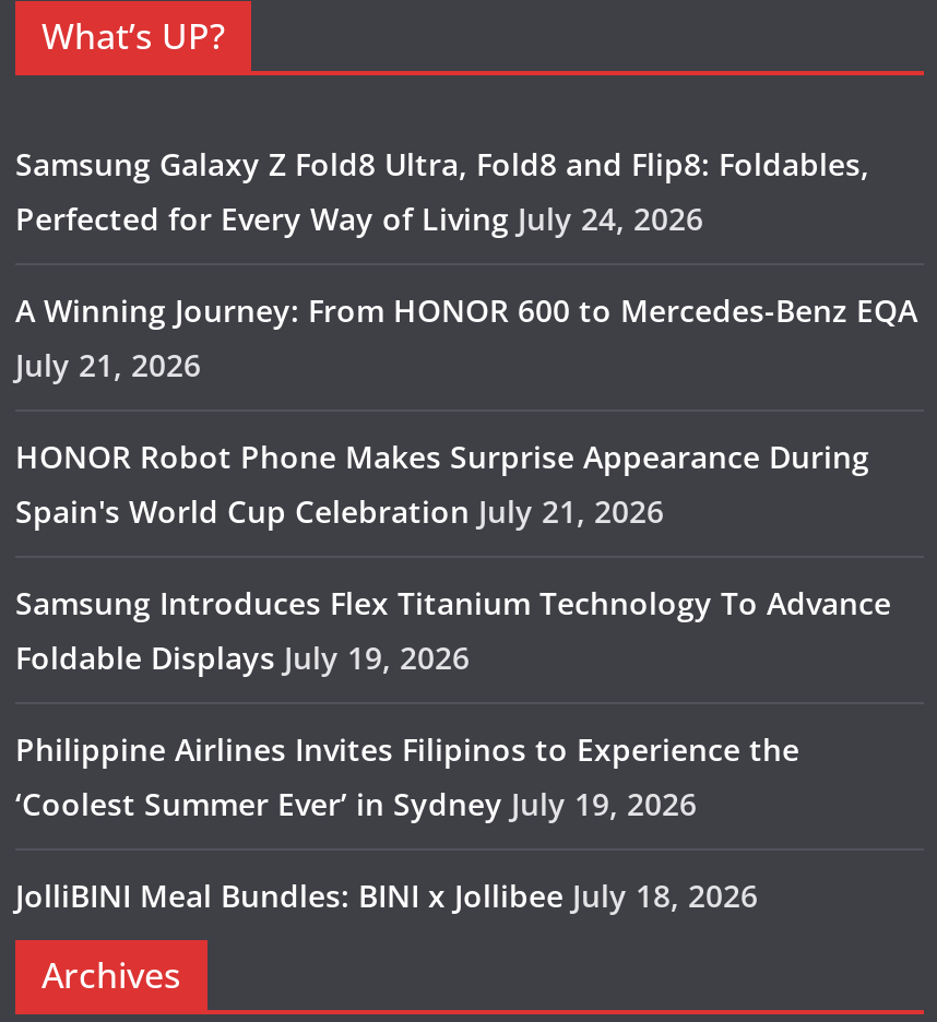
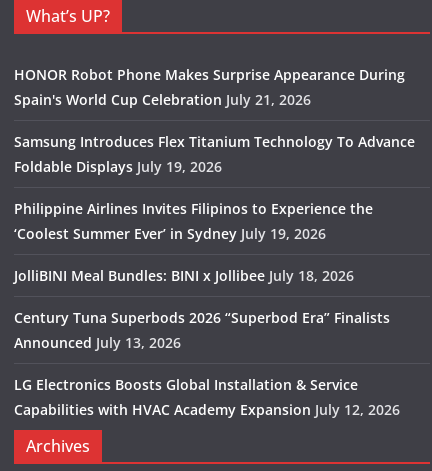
[15,142,917,384] Samsung Galaxy Z Fold8 Ultra, Fold8 and Flip8: Foldables, | Perfected for Every Way of Living July 24, 2026 | A Winning Journey: From HONOR 600 to Mercedes-Benz EQA | July 21, 2026 -> none
moved [15,435,891,915] -> [14,65,415,285]: HONOR Robot Phone Makes Surprise Appearance During | Spain's World Cup Celebration July 21, 2026 | Samsung Introduces Flex Titanium Technology To Advance | Foldable Displays July 19, 2026 | Philippine Airlines Invites Filipinos to Experience the | ‘Coolest Summer Ever’ in Sydney July 19, 2026 | JolliBINI Meal Bundles: BINI x Jollibee July 18, 2026
none -> [14,308,400,419] Century Tuna Superbods 2026 “Superbod Era” Finalists | Announced July 13, 2026 | LG Electronics Boosts Global Installation & Service | Capabilities with HVAC Academy Expansion July 12, 2026

